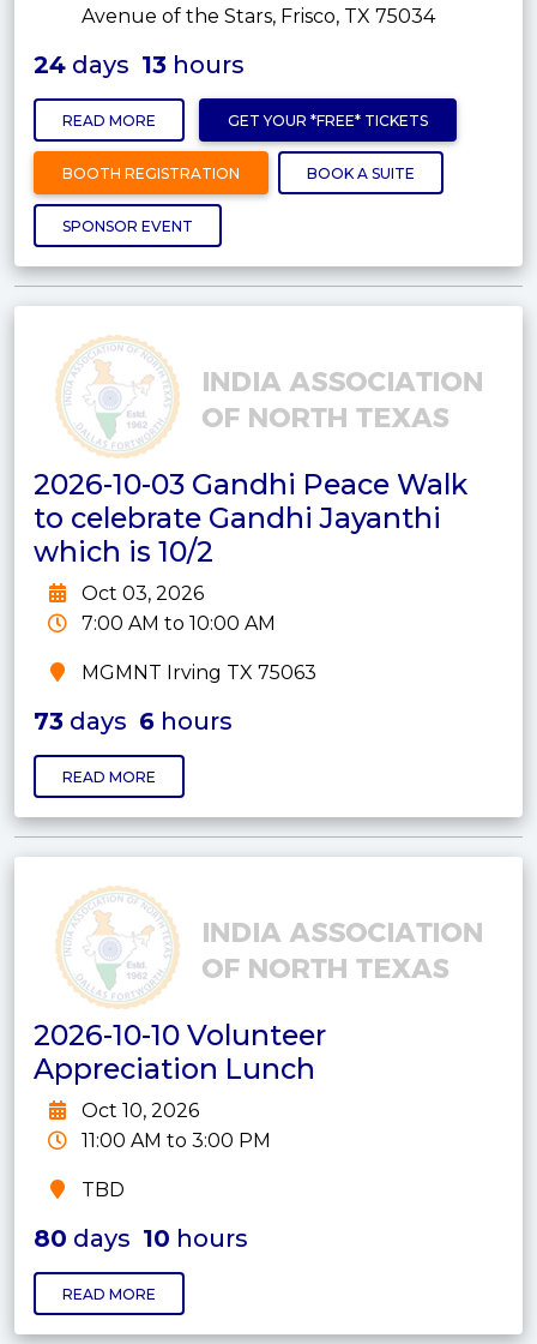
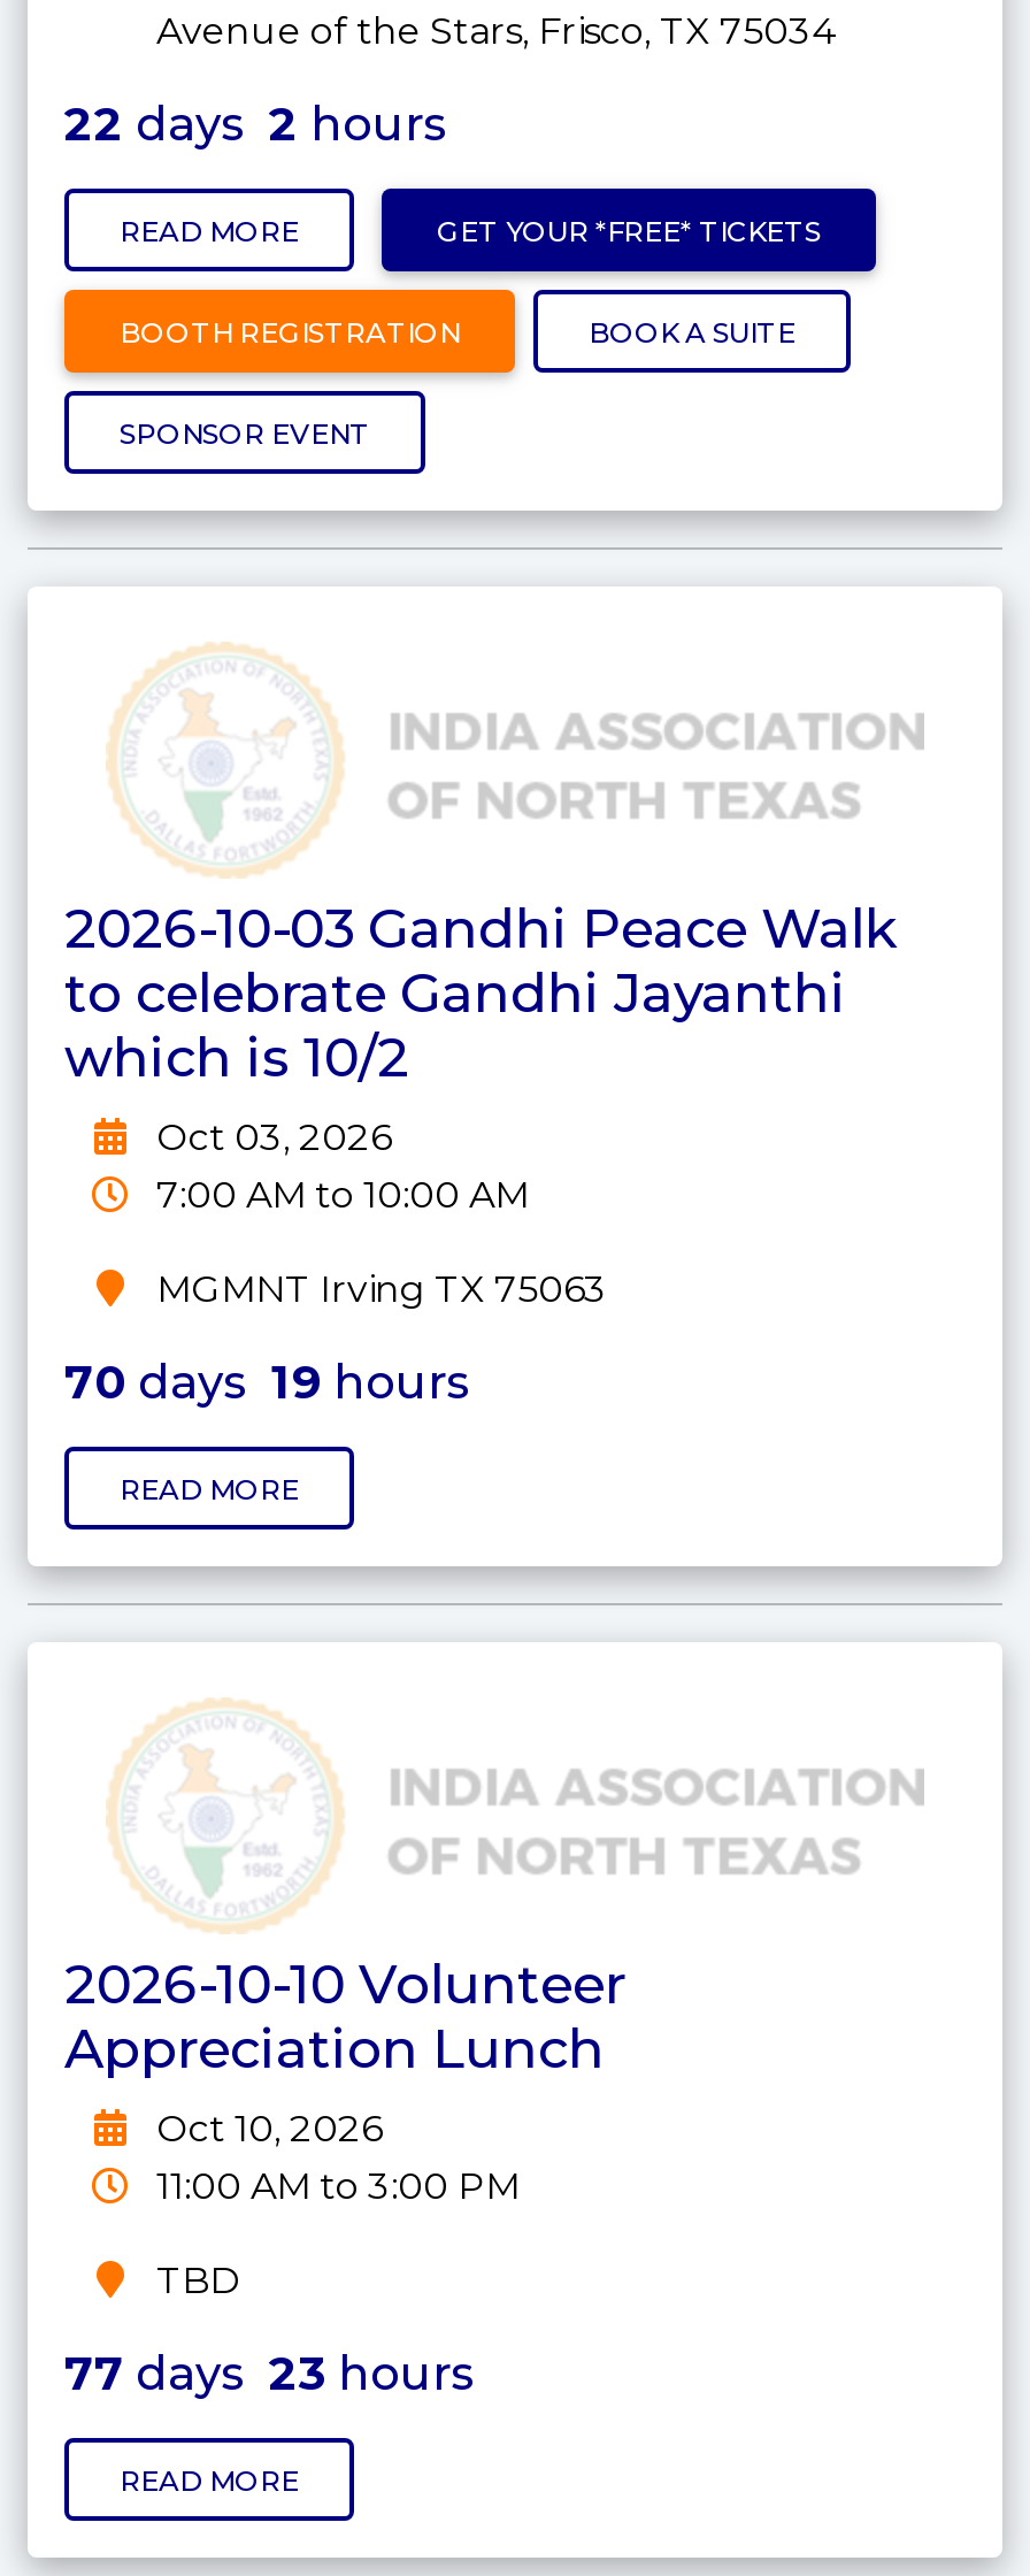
[34,50,257,79] 24 days 13 hours -> [64,96,471,151] 22 days 2 hours
[34,707,245,735] 73 days 6 hours -> [64,1354,494,1409] 70 days 19 hours
[34,1224,260,1253] 80 days 10 hours -> [64,2346,499,2401] 77 days 23 hours

